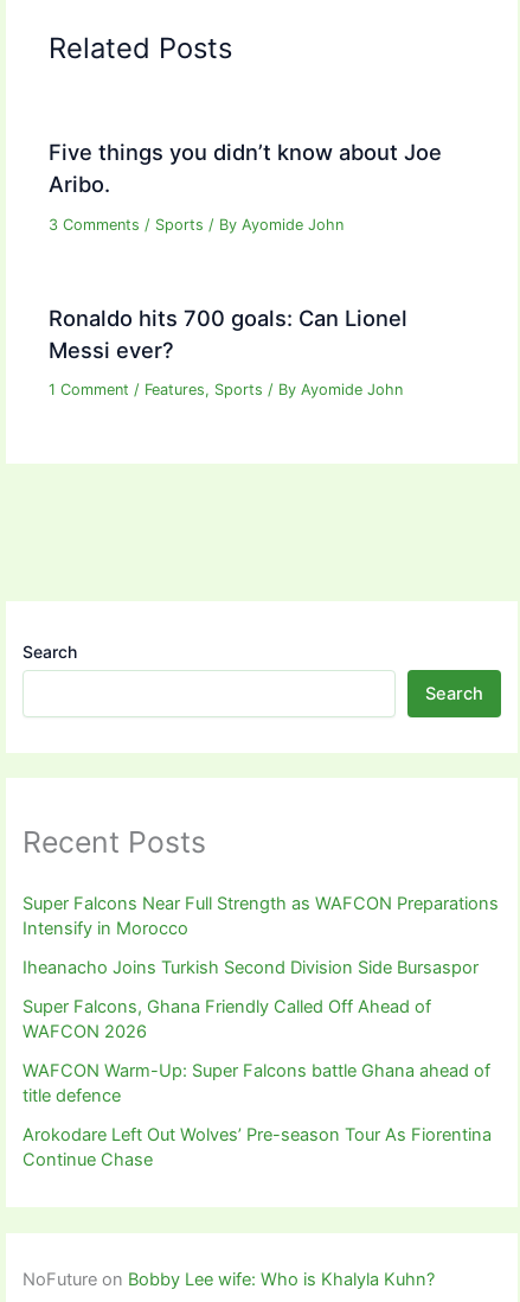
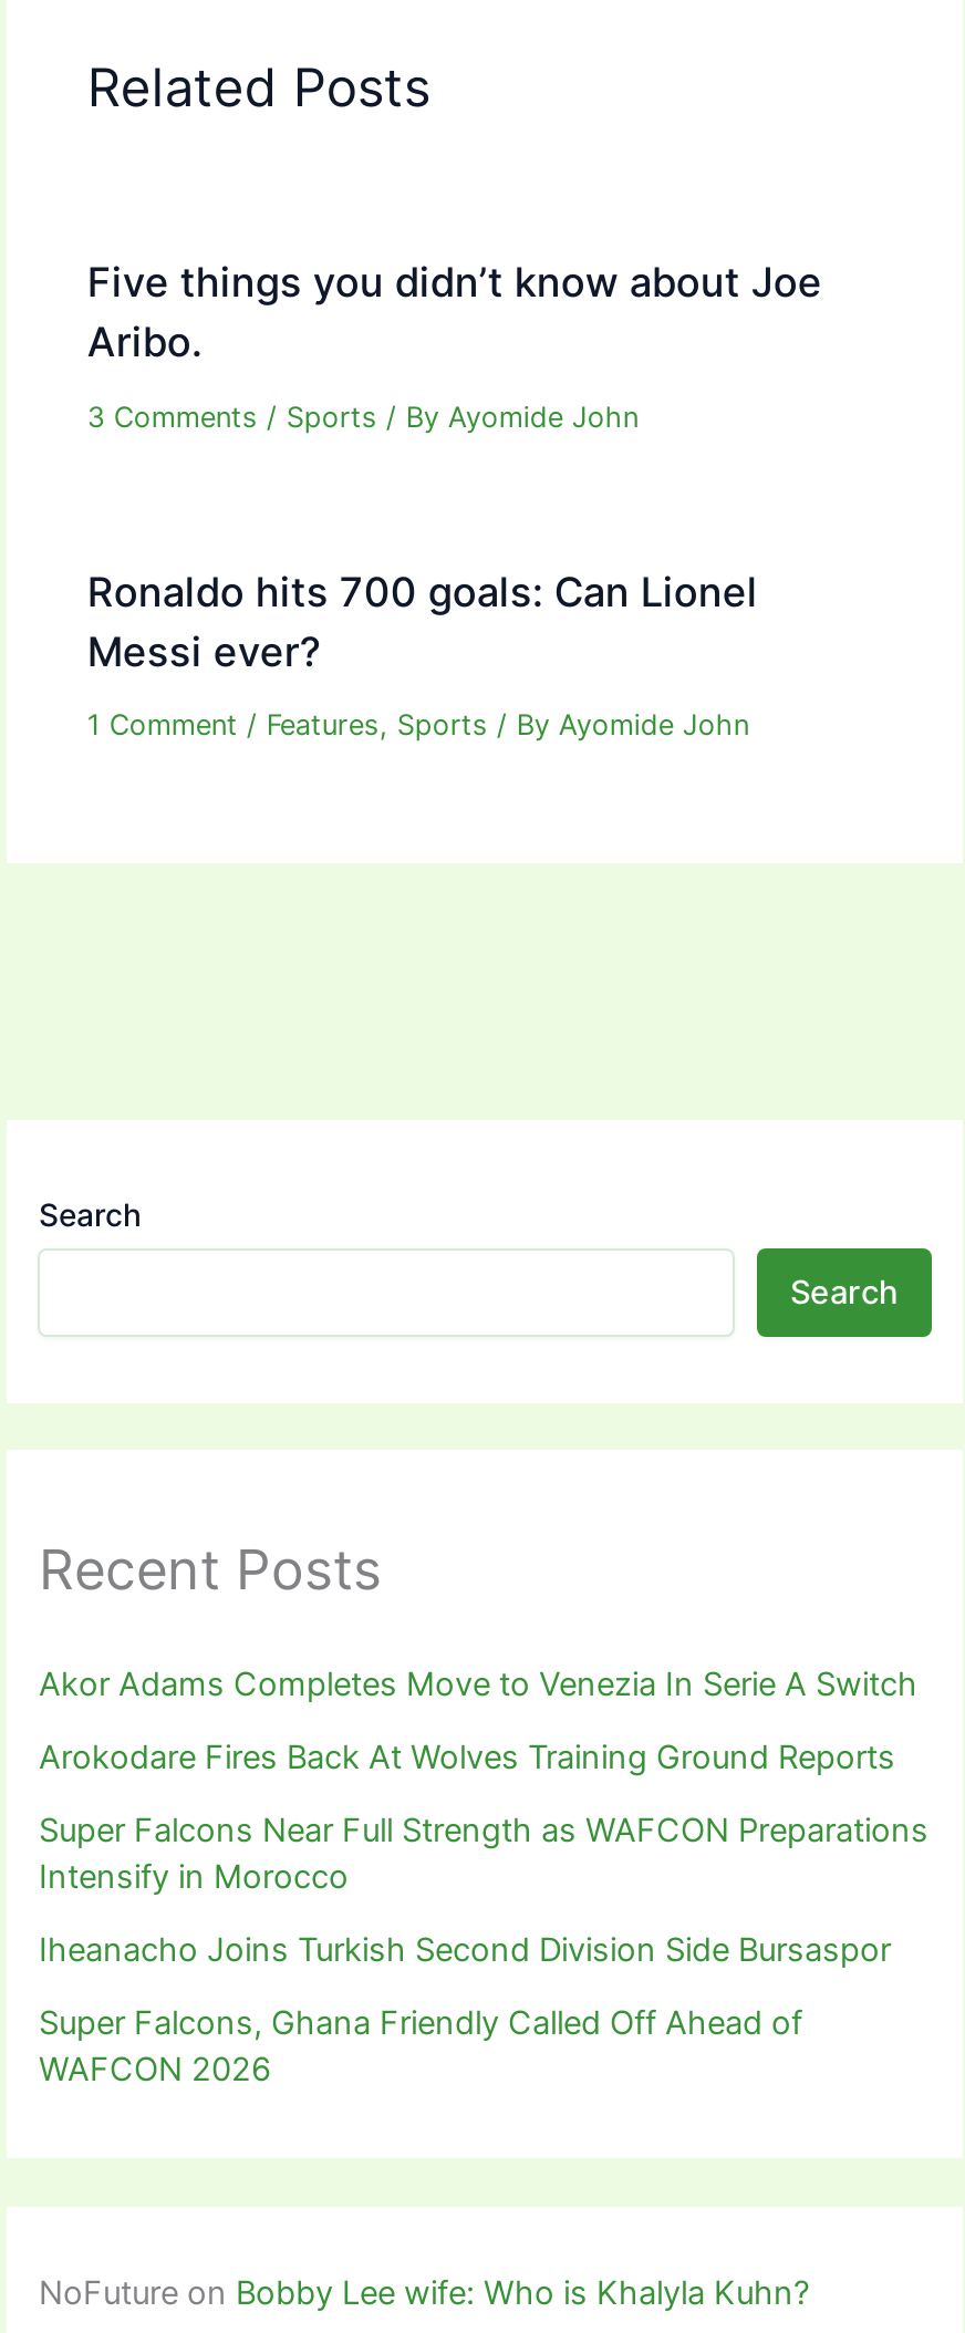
none -> [39,1665,917,1777] Akor Adams Completes Move to Venezia In Serie A Switch | Arokodare Fires Back At Wolves Training Ground Reports
moved [23,893,499,1042] -> [39,1811,928,2090]: Super Falcons Near Full Strength as WAFCON Preparations | Intensify in Morocco | Iheanacho Joins Turkish Second Division Side Bursaspor | Super Falcons, Ghana Friendly Called Off Ahead of | WAFCON 2026
[23,1060,492,1170] WAFCON Warm-Up: Super Falcons battle Ghana ahead of | title defence | Arokodare Left Out Wolves’ Pre-season Tour As Fiorentina | Continue Chase -> none

